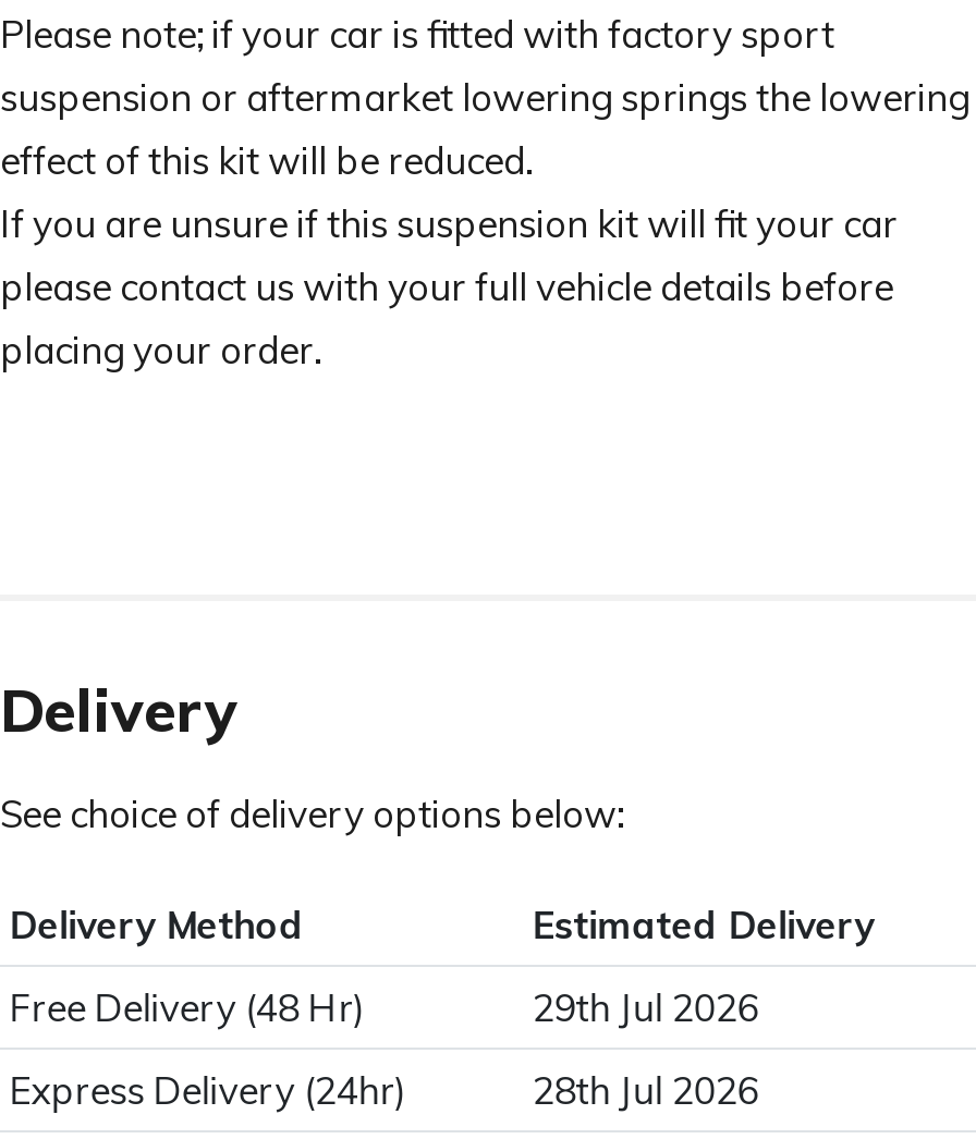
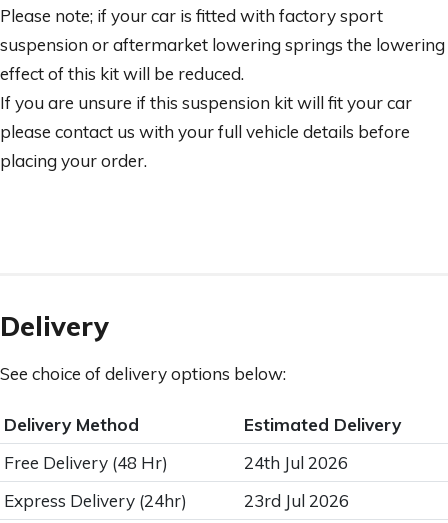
[532,984,759,1029] 29th Jul 2026 -> [244,452,348,473] 24th Jul 2026
[532,1066,759,1112] 28th Jul 2026 -> [244,490,349,511] 23rd Jul 2026

